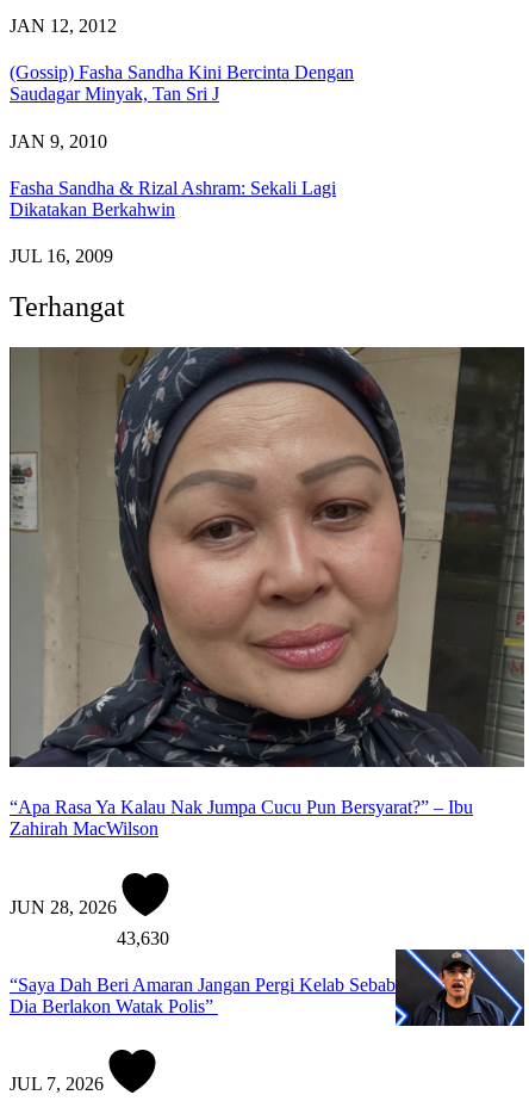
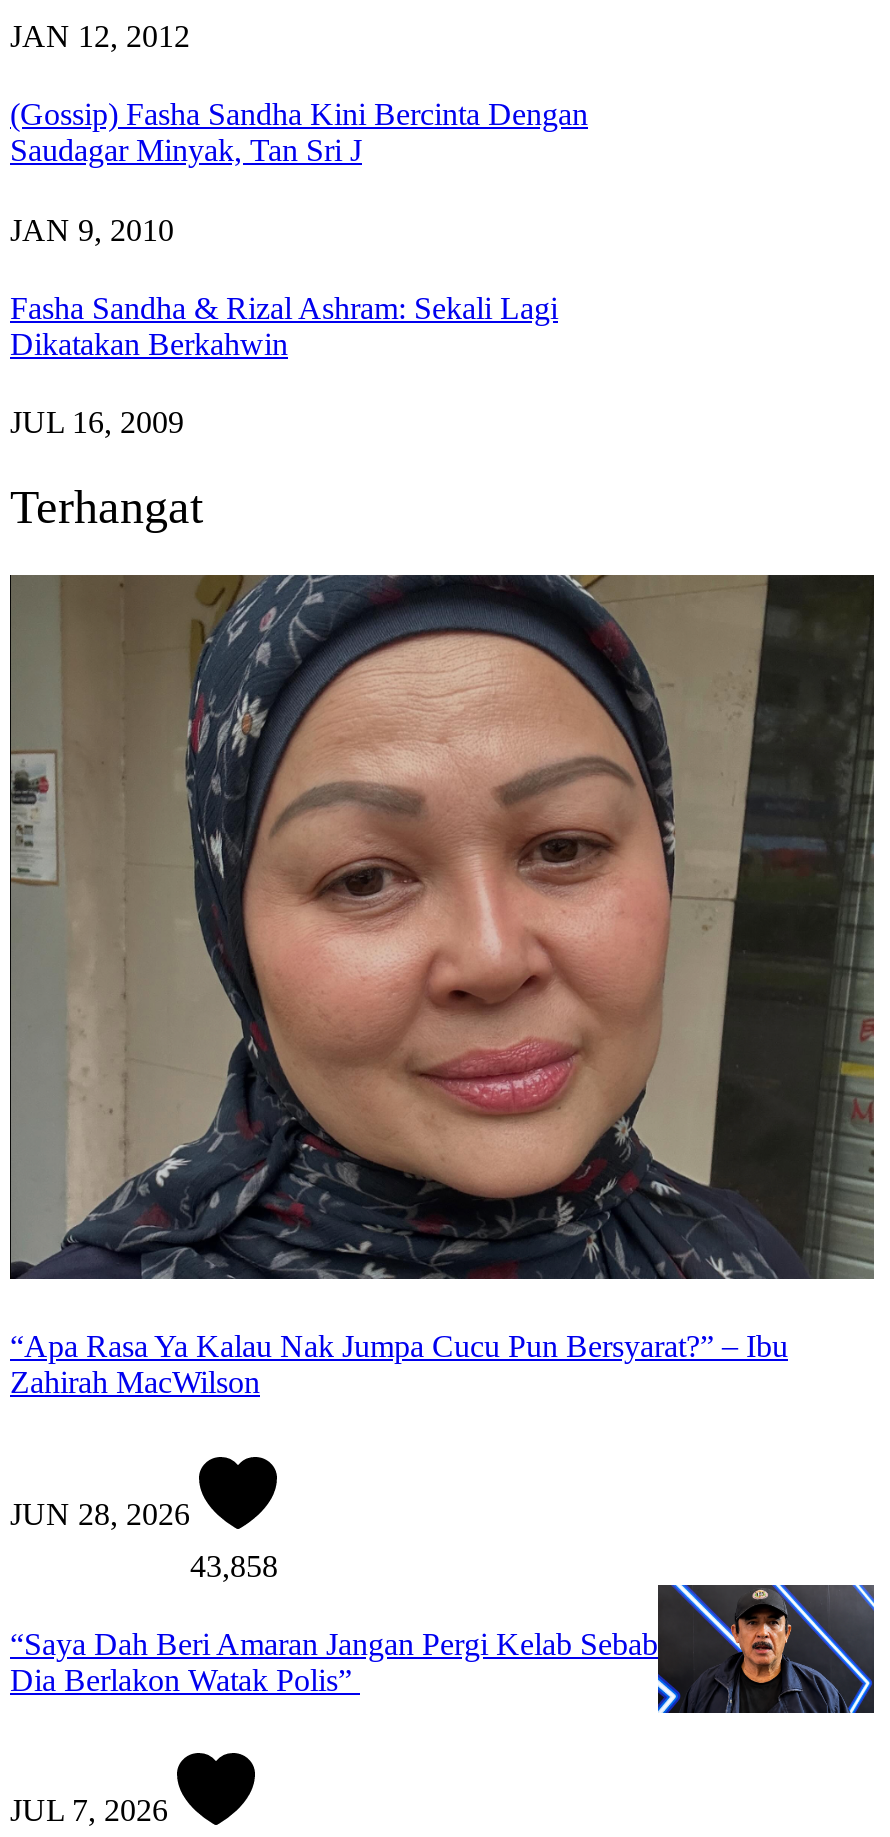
[117,928,169,948] 43,630 -> [190,1549,278,1583] 43,858

